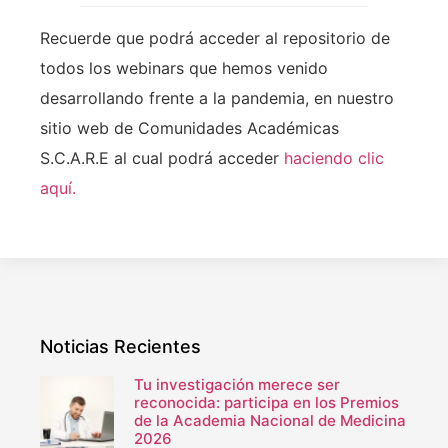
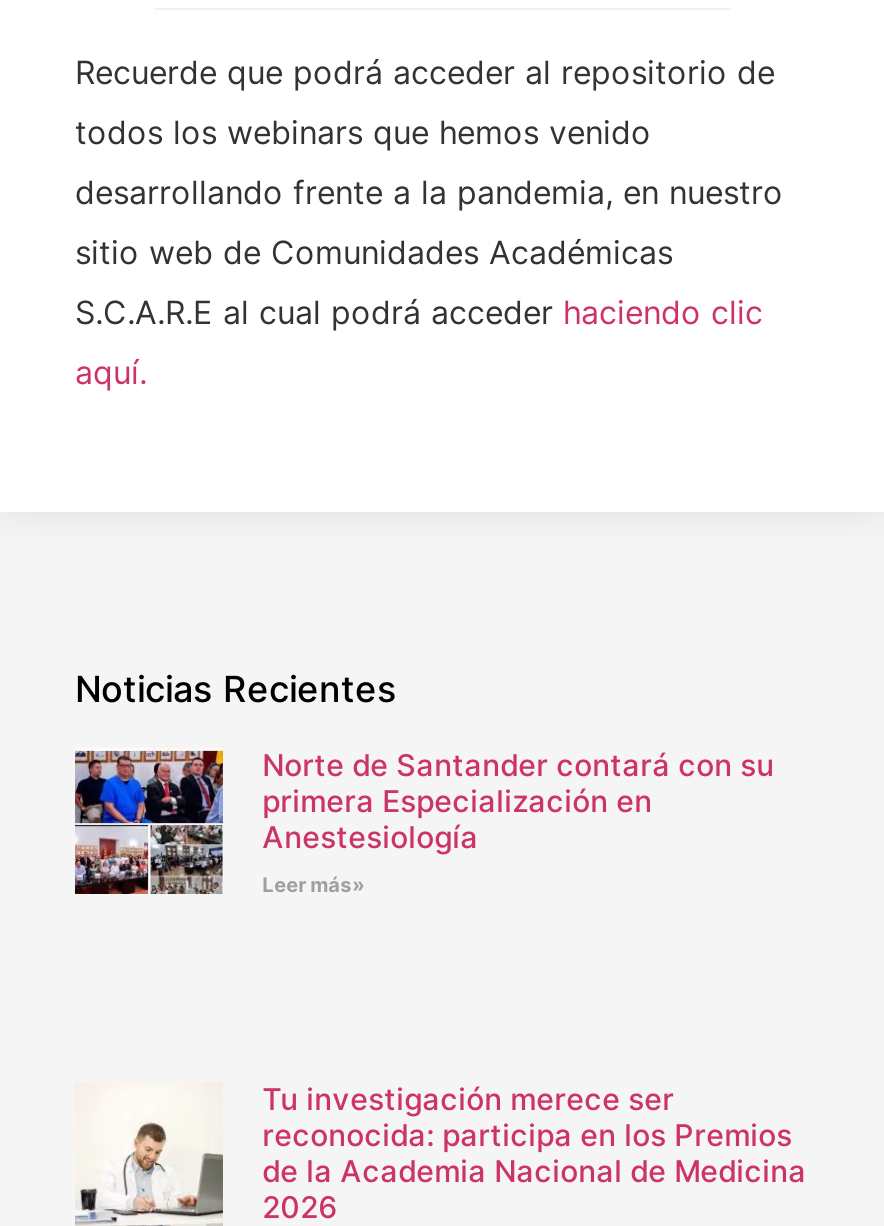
none -> [73,746,774,896] [image] | Norte de Santander contará con su | primera Especialización en | Anestesiología | Leer más»

